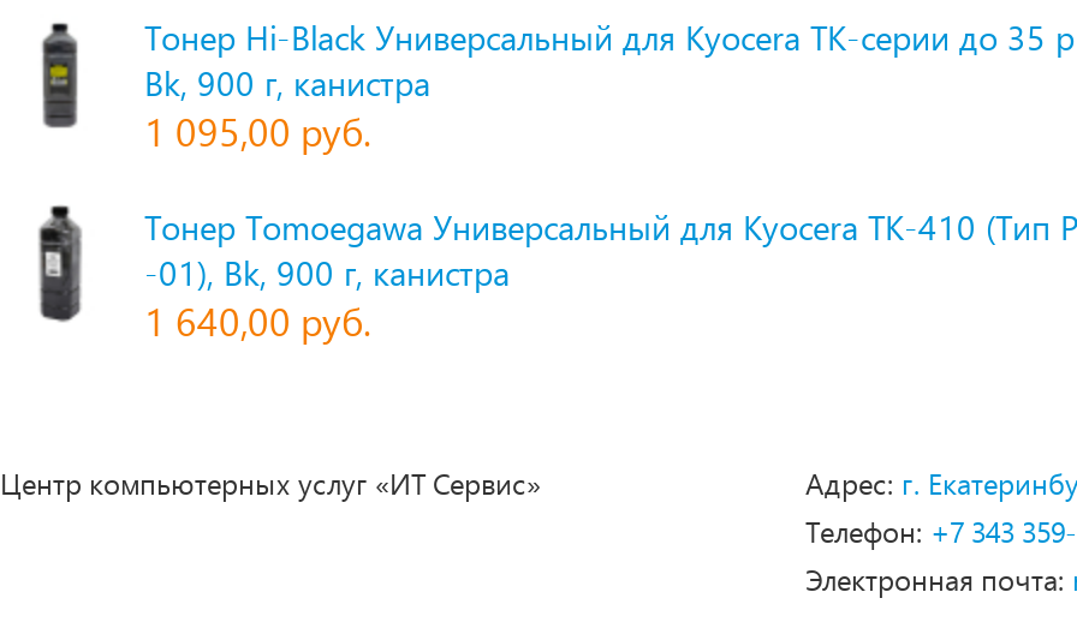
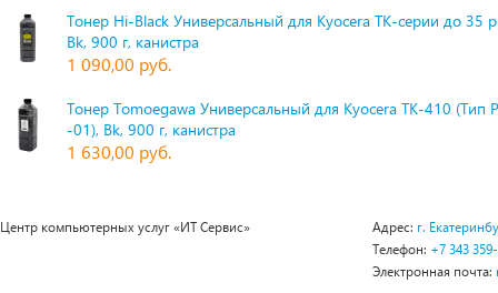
[144,106,370,156] 1 095,00 руб. -> [67,52,171,75] 1 090,00 руб.
[144,295,370,346] 1 640,00 руб. -> [67,140,171,163] 1 630,00 руб.

